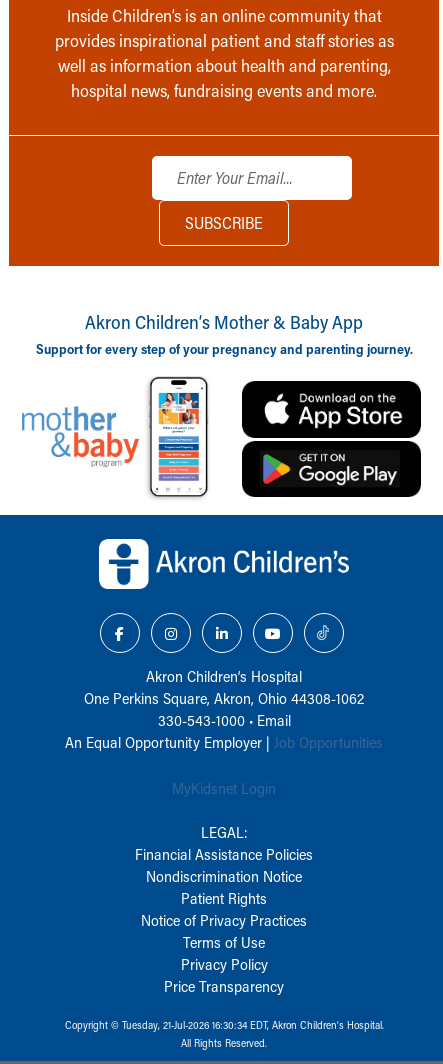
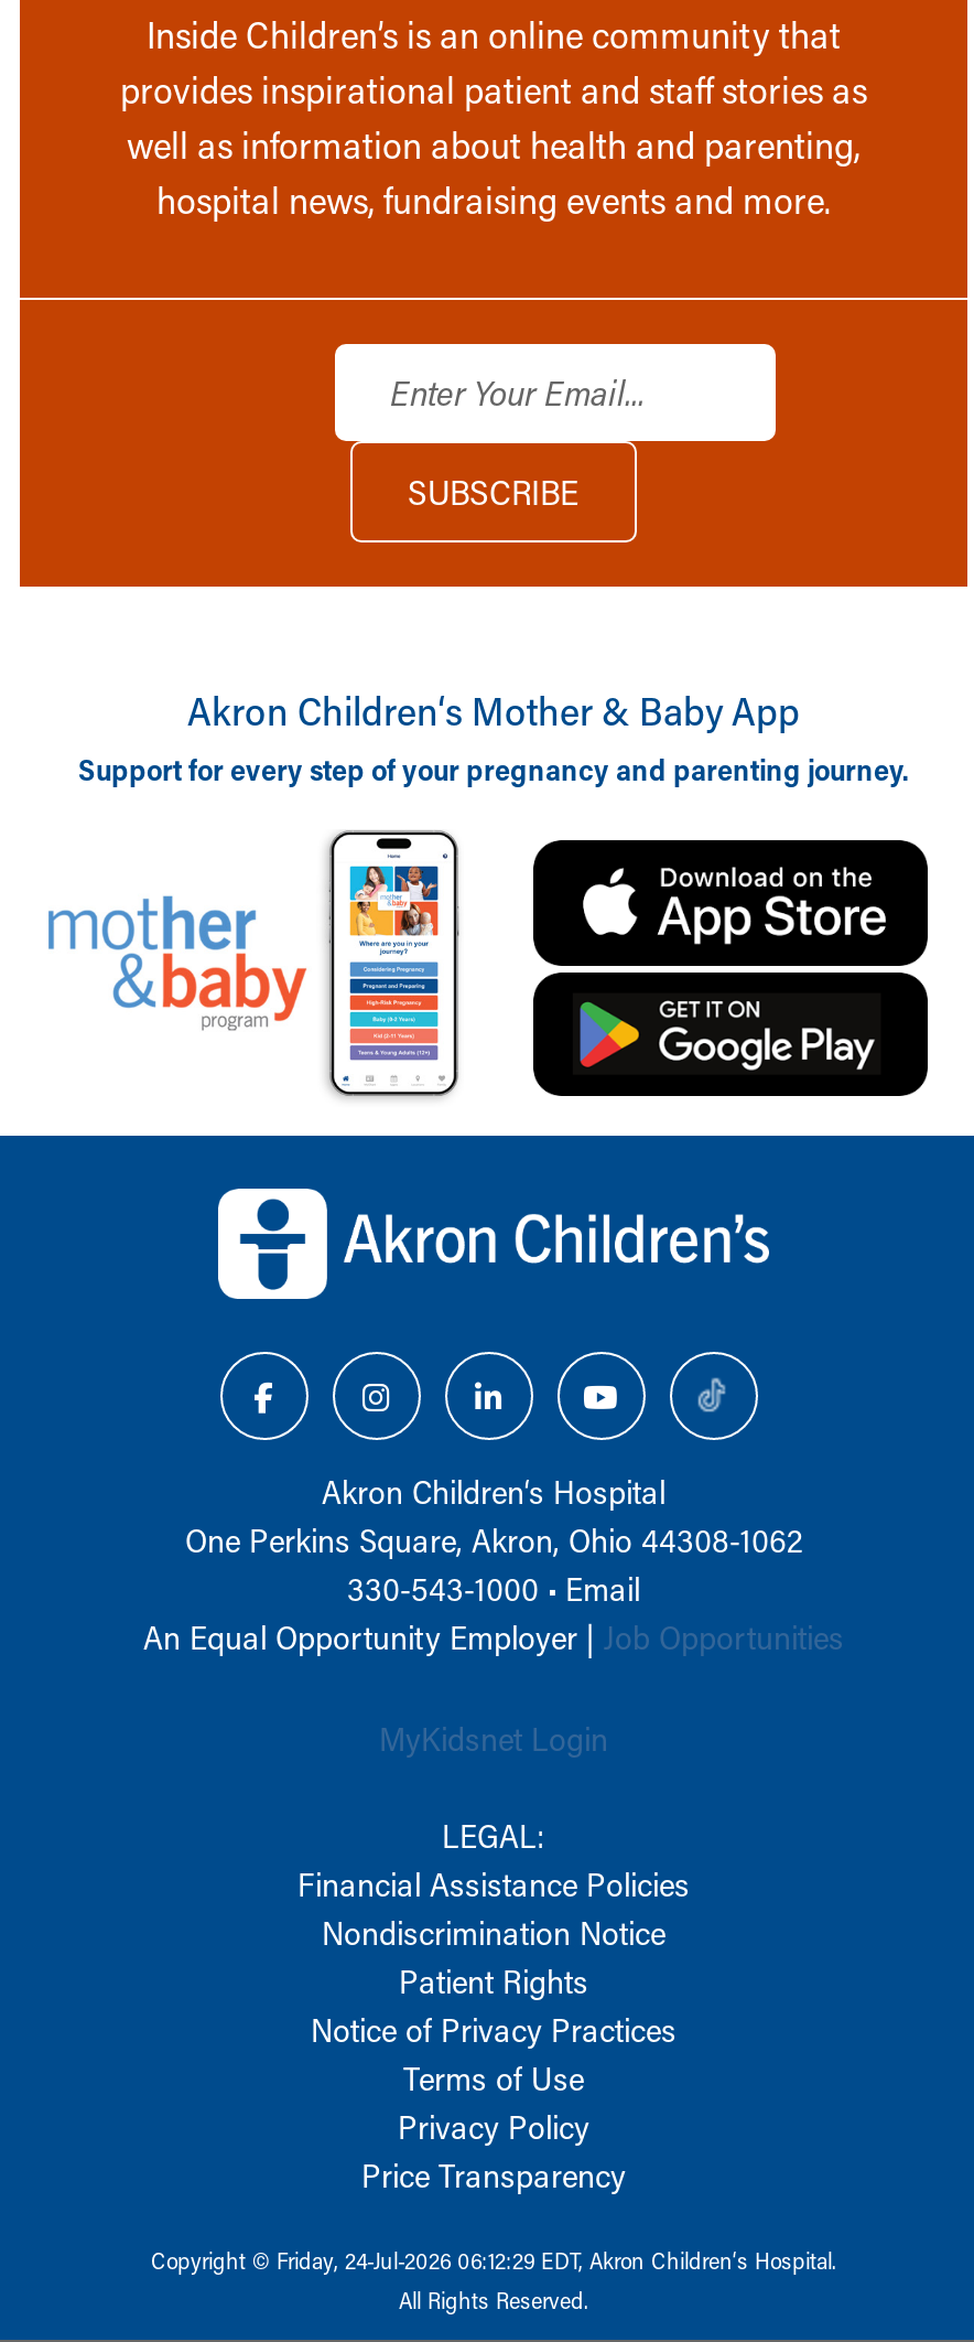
[64,1018,383,1032] Copyright © Tuesday, 21-Jul-2026 16:30:34 EDT, Akron Children‘s Hospital. -> [151,2244,836,2275] Copyright © Friday, 24-Jul-2026 06:12:29 EDT, Akron Children‘s Hospital.

